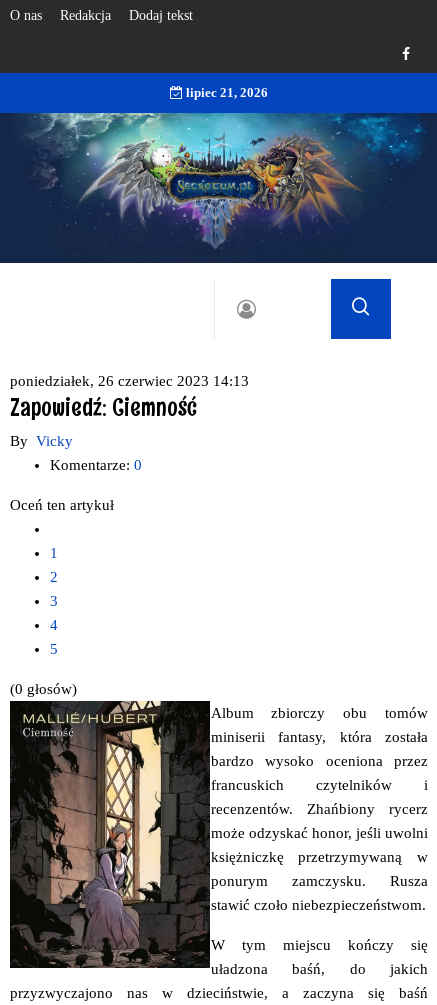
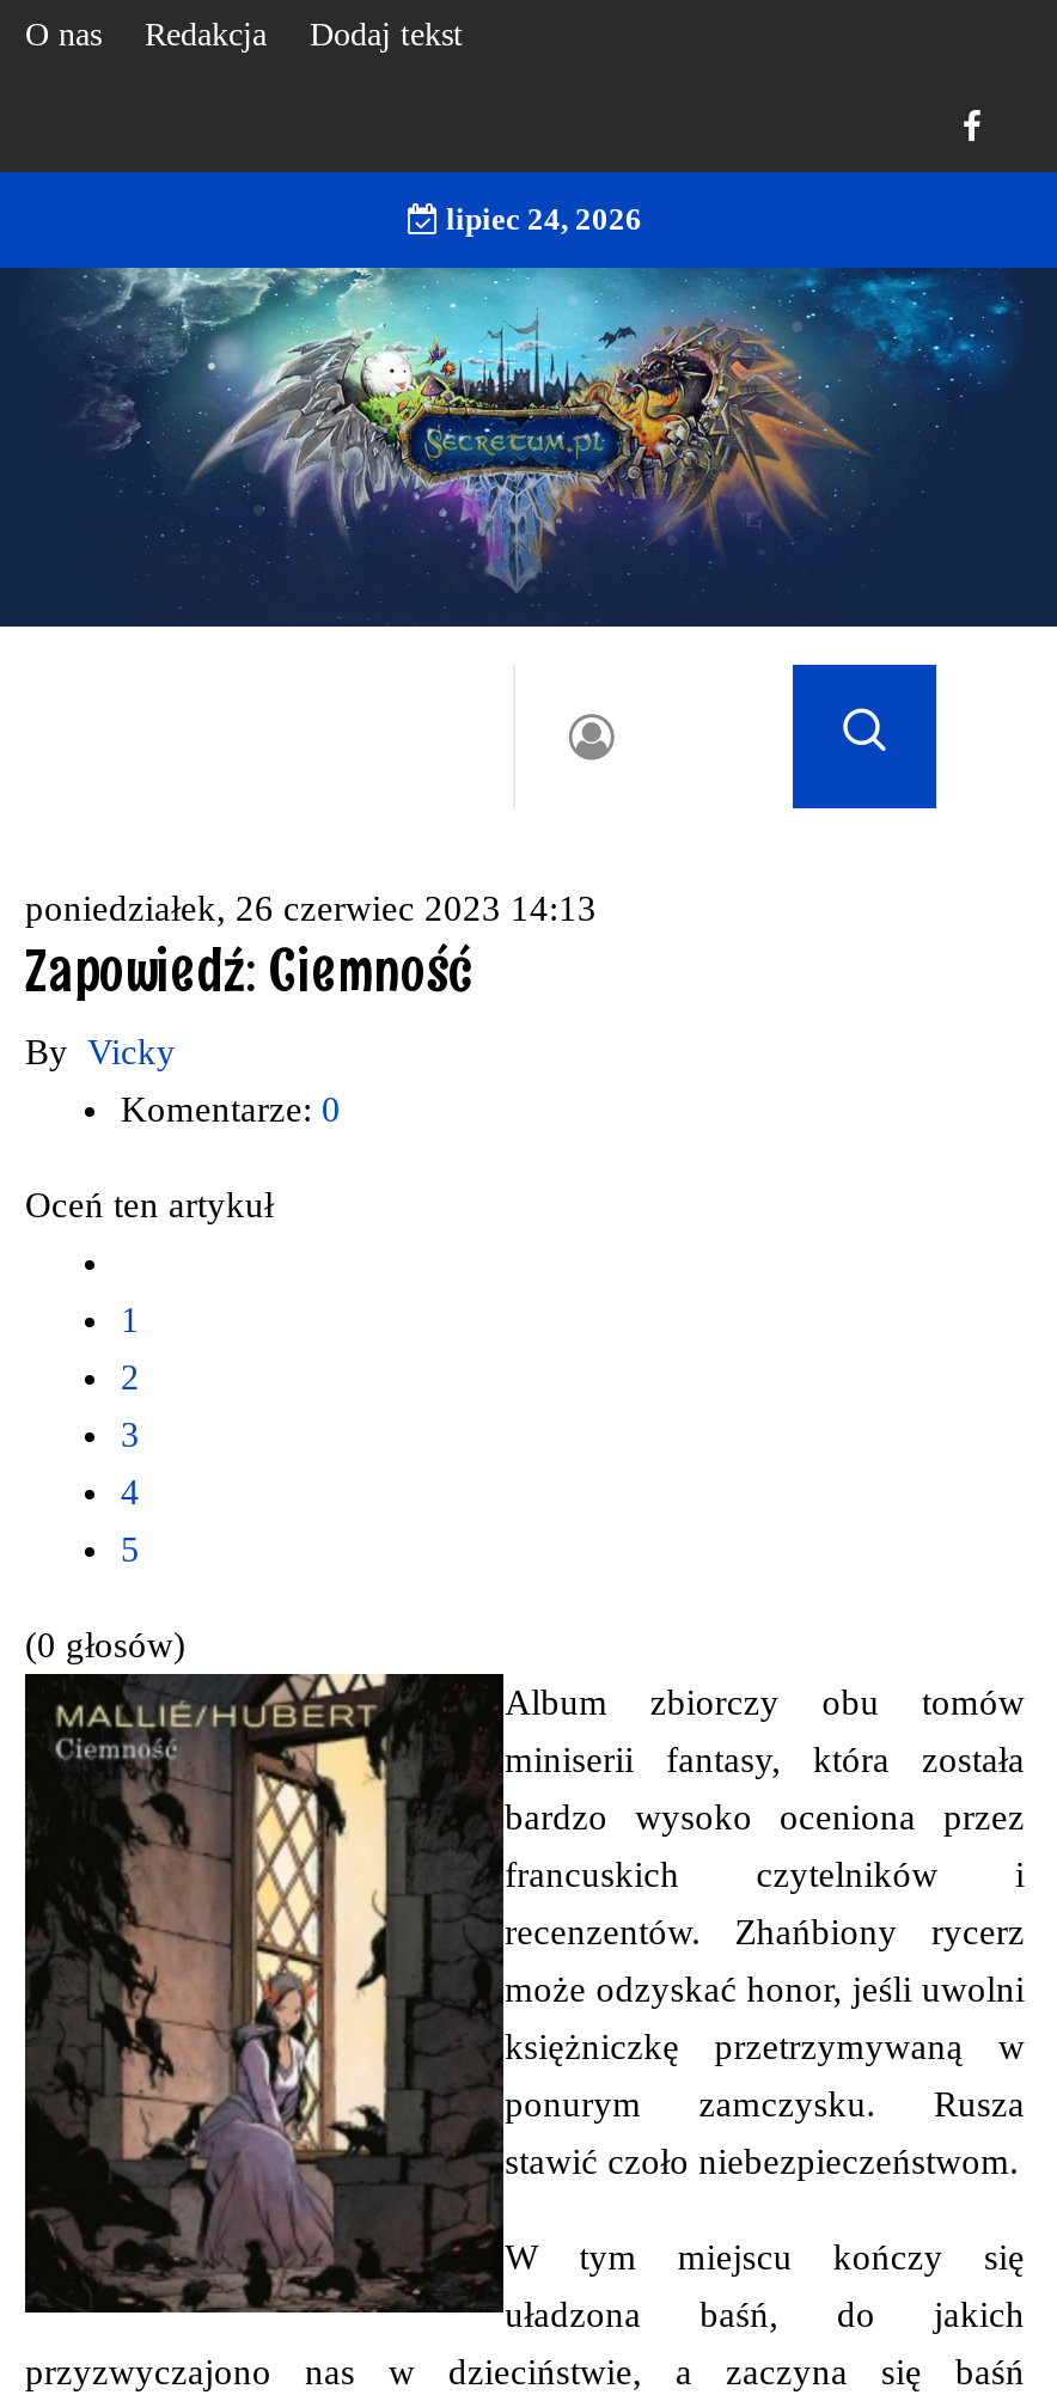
[183,85,268,100] lipiec 21, 2026 -> [439,201,642,237] lipiec 24, 2026

